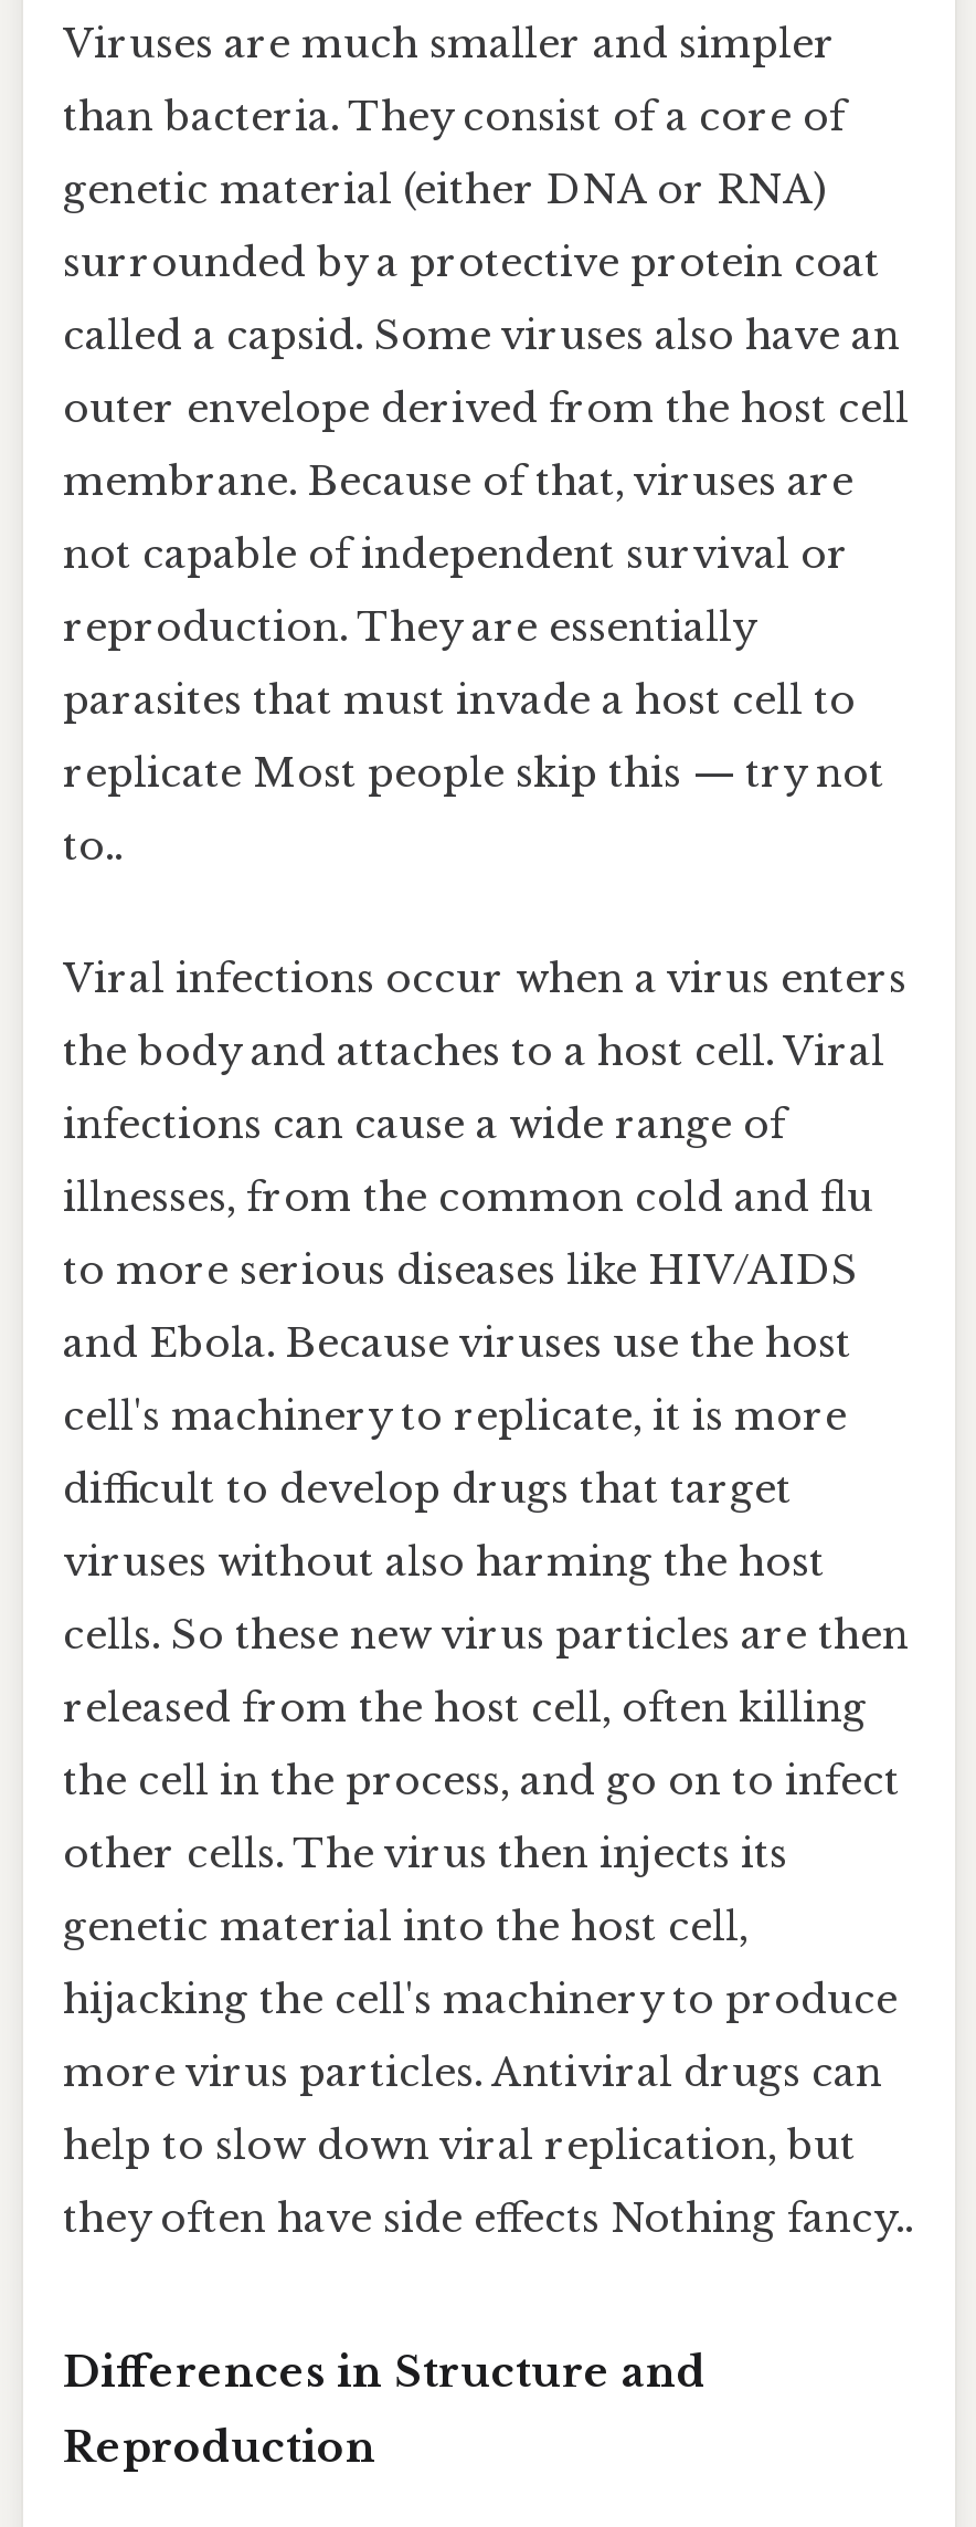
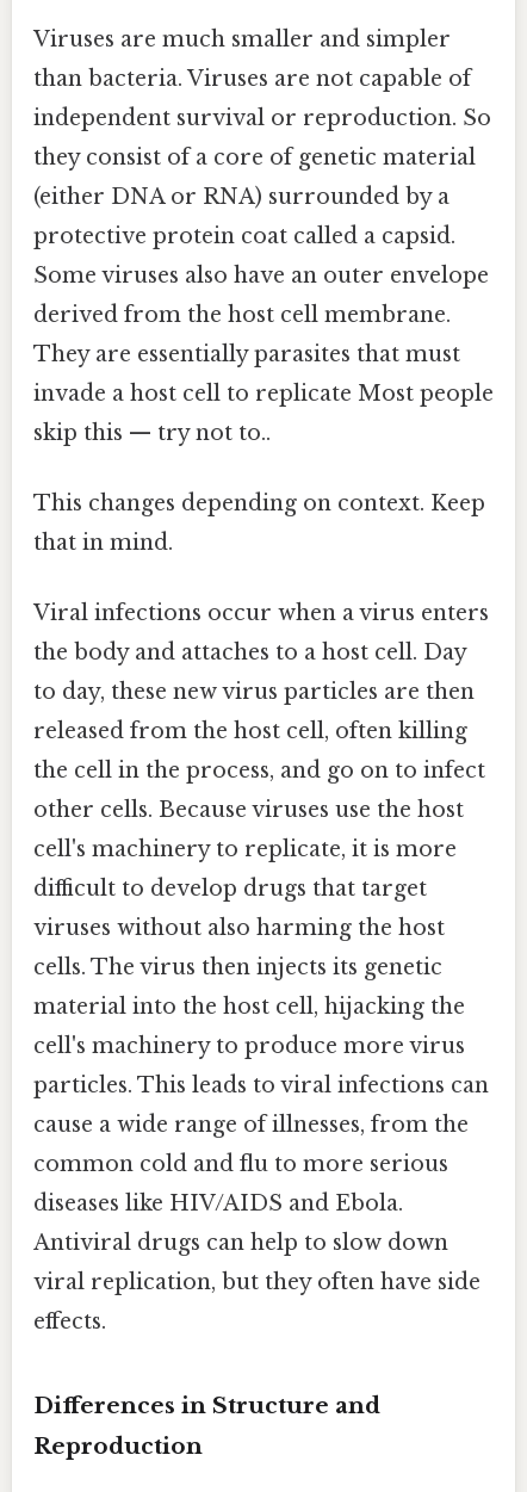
[63,93,909,871] than bacteria. They consist of a core of | genetic material (either DNA or RNA) | surrounded by a protective protein coat | called a capsid. Some viruses also have an | outer envelope derived from the host cell | membrane. Because of that, viruses are | not capable of independent survival or | reproduction. They are essentially | parasites that must invade a host cell to | replicate Most people skip this — try not | to.. -> [33,65,494,556] than bacteria. Viruses are not capable of | independent survival or reproduction. So | they consist of a core of genetic material | (either DNA or RNA) surrounded by a | protective protein coat called a capsid. | Some viruses also have an outer envelope | derived from the host cell membrane. | They are essentially parasites that must | invade a host cell to replicate Most people | skip this — try not to.. | This changes depending on context. Keep | that in mind.
[63,1026,884,1075] the body and attaches to a host cell. Viral -> [33,640,466,666] the body and attaches to a host cell. Day
[63,1099,785,1148] infections can cause a wide range of -> [33,679,475,705] to day, these new virus particles are then
[63,1172,873,1221] illnesses, from the common cold and flu -> none
[63,1245,858,1294] to more serious diseases like HIV/AIDS -> none
[63,1318,851,1367] and Ebola. Because viruses use the host -> [33,797,464,823] other cells. Because viruses use the host
[63,1610,913,2242] cells. So these new virus particles are then | other cells. The virus then injects its | genetic material into the host cell, | hijacking the cell's machinery to produce | more virus particles. Antiviral drugs can | help to slow down viral replication, but | they often have side effects Nothing fancy.. -> [33,954,489,1335] cells. The virus then injects its genetic | material into the host cell, hijacking the | cell's machinery to produce more virus | particles. This leads to viral infections can | cause a wide range of illnesses, from the | common cold and flu to more serious | diseases like HIV/AIDS and Ebola. | Antiviral drugs can help to slow down | viral replication, but they often have side | effects.
moved [63,1683,867,1731] -> [33,718,467,745]: released from the host cell, often killing
moved [63,1756,900,1804] -> [33,758,485,784]: the cell in the process, and go on to infect

